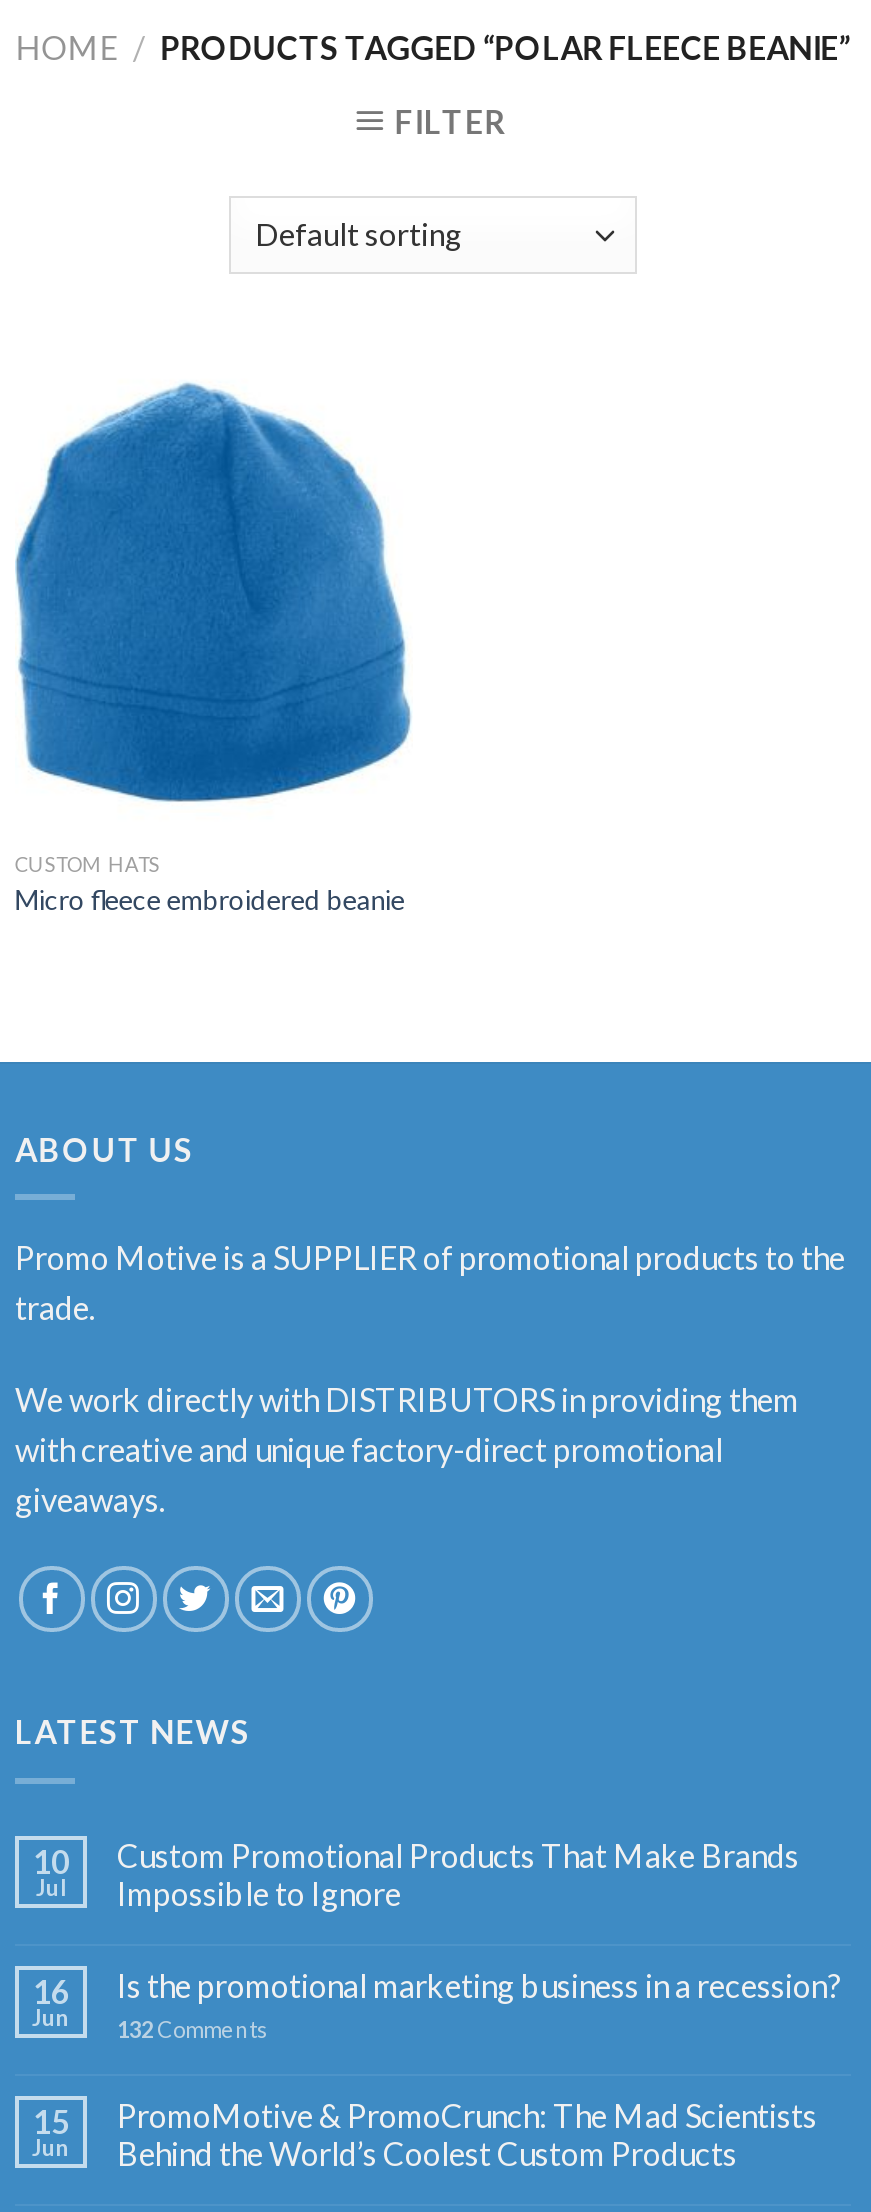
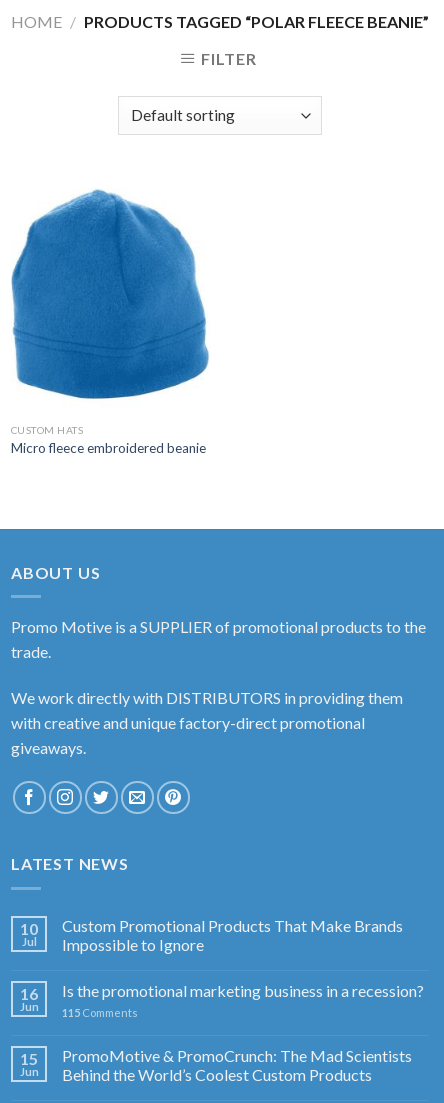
[32,2003,269,2041] Jun 132 Comments -> [19,1000,138,1019] Jun 115 Comments

